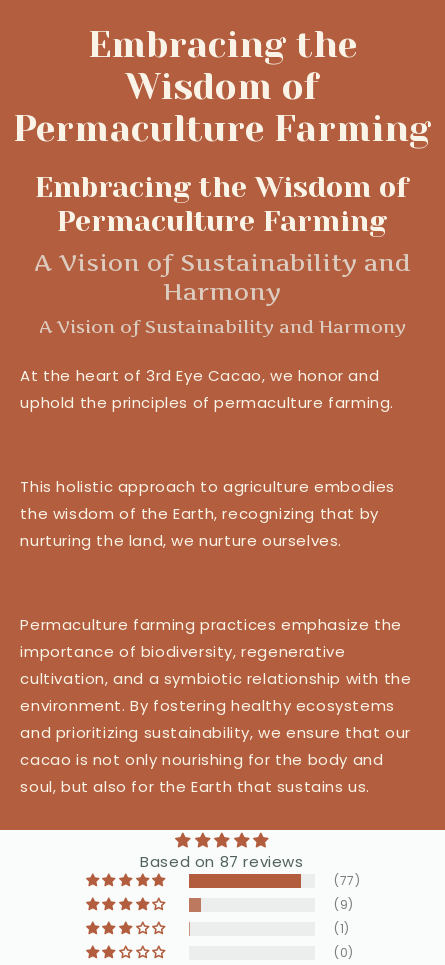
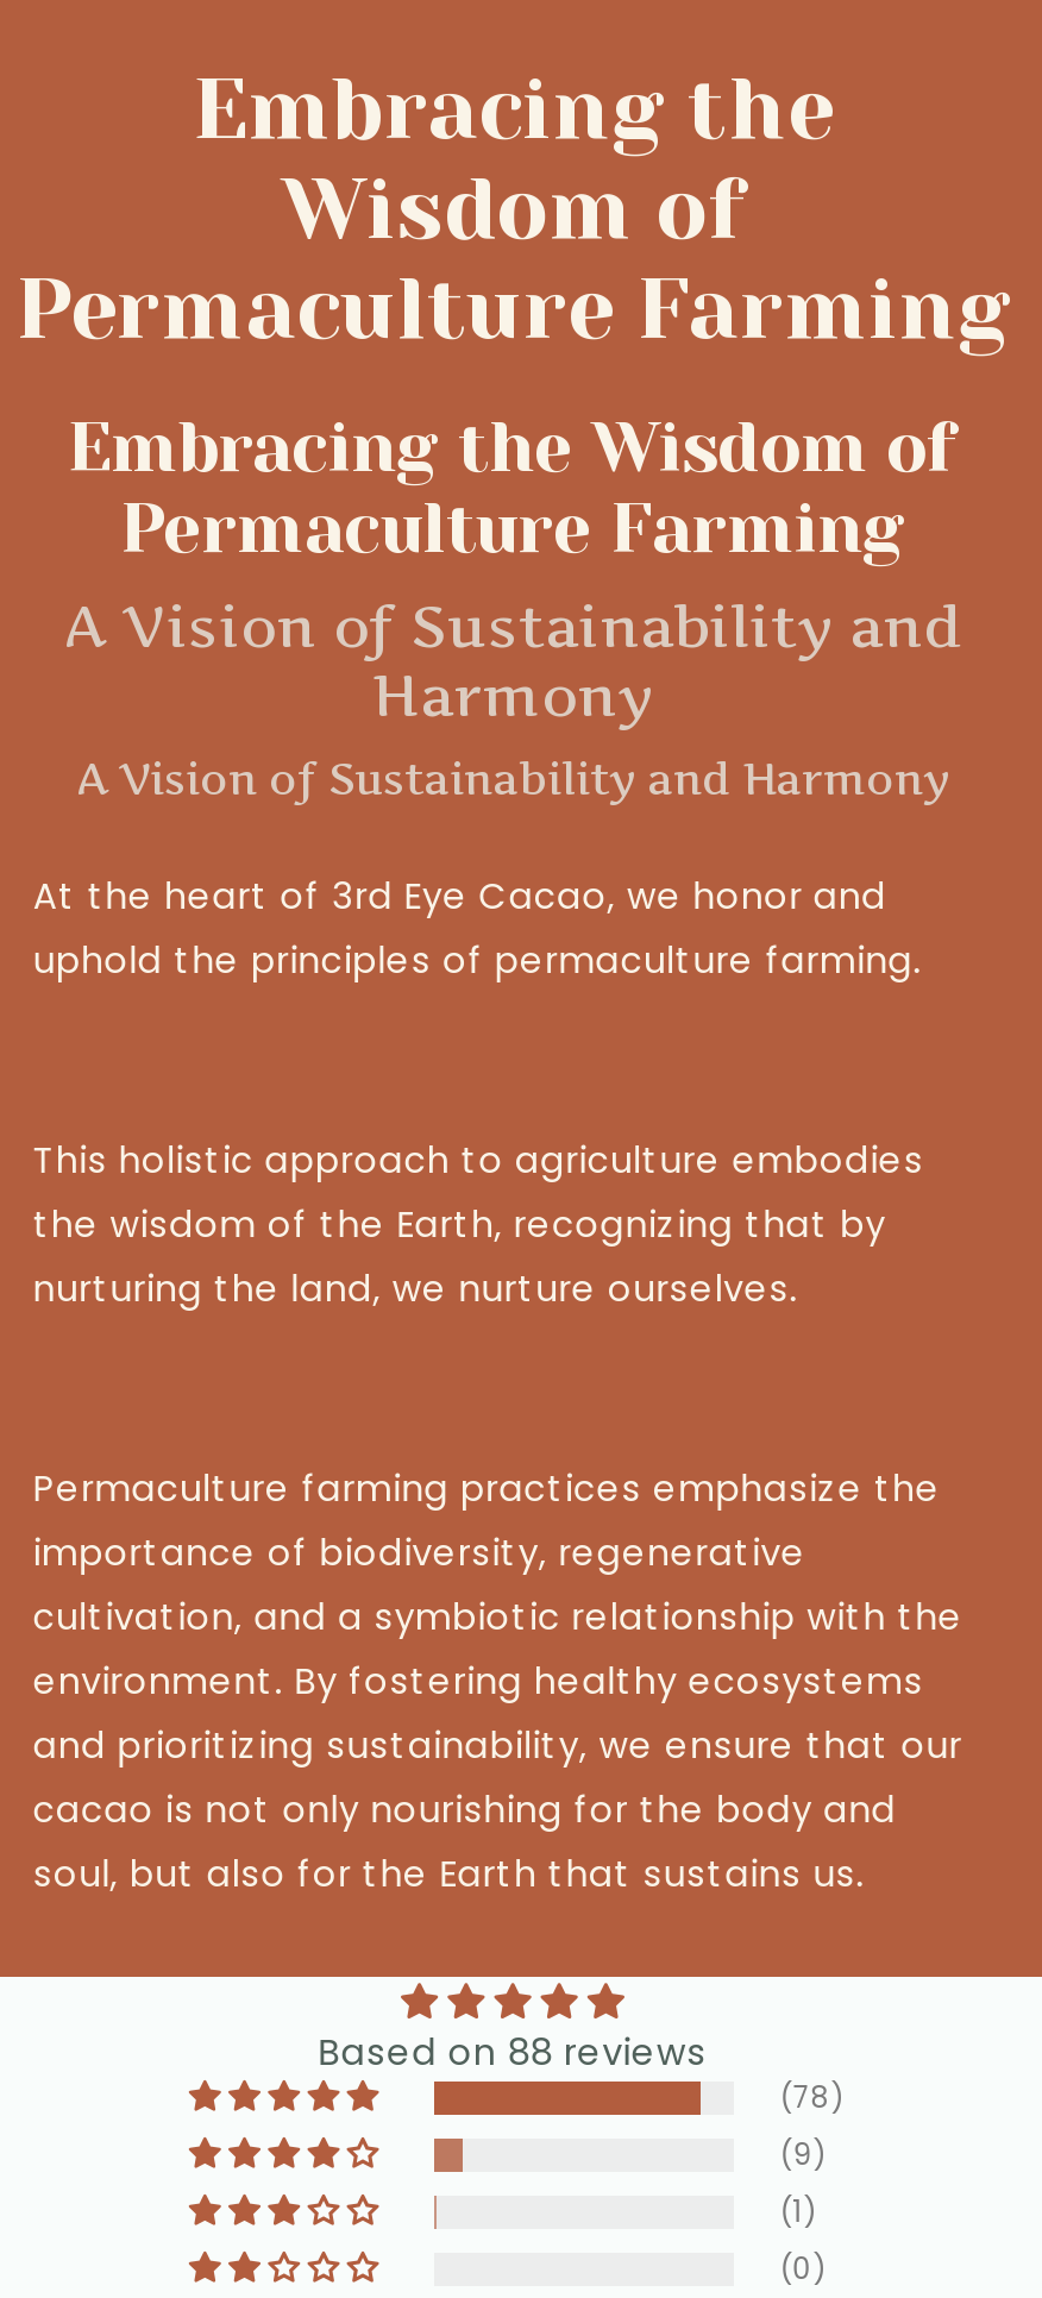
[140,851,304,872] Based on 87 reviews -> [318,2027,707,2077] Based on 88 reviews
[334,872,360,889] (77) -> [779,2076,845,2116] (78)

